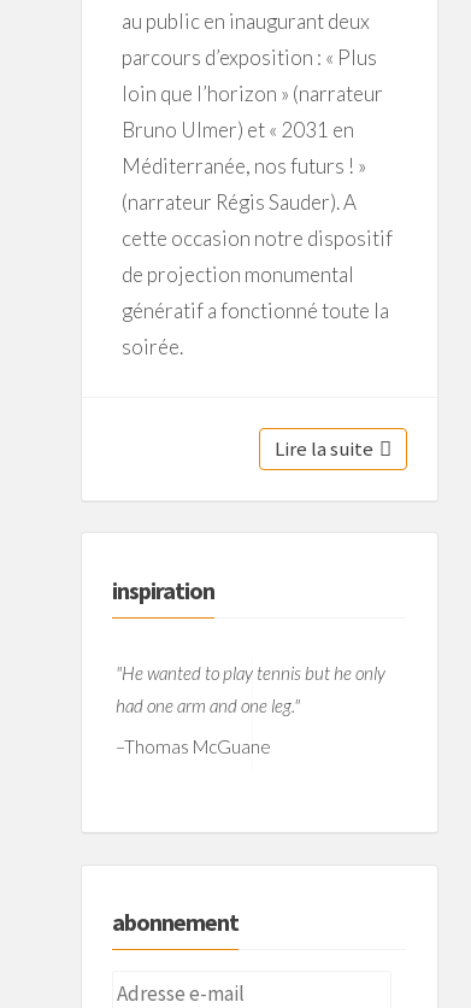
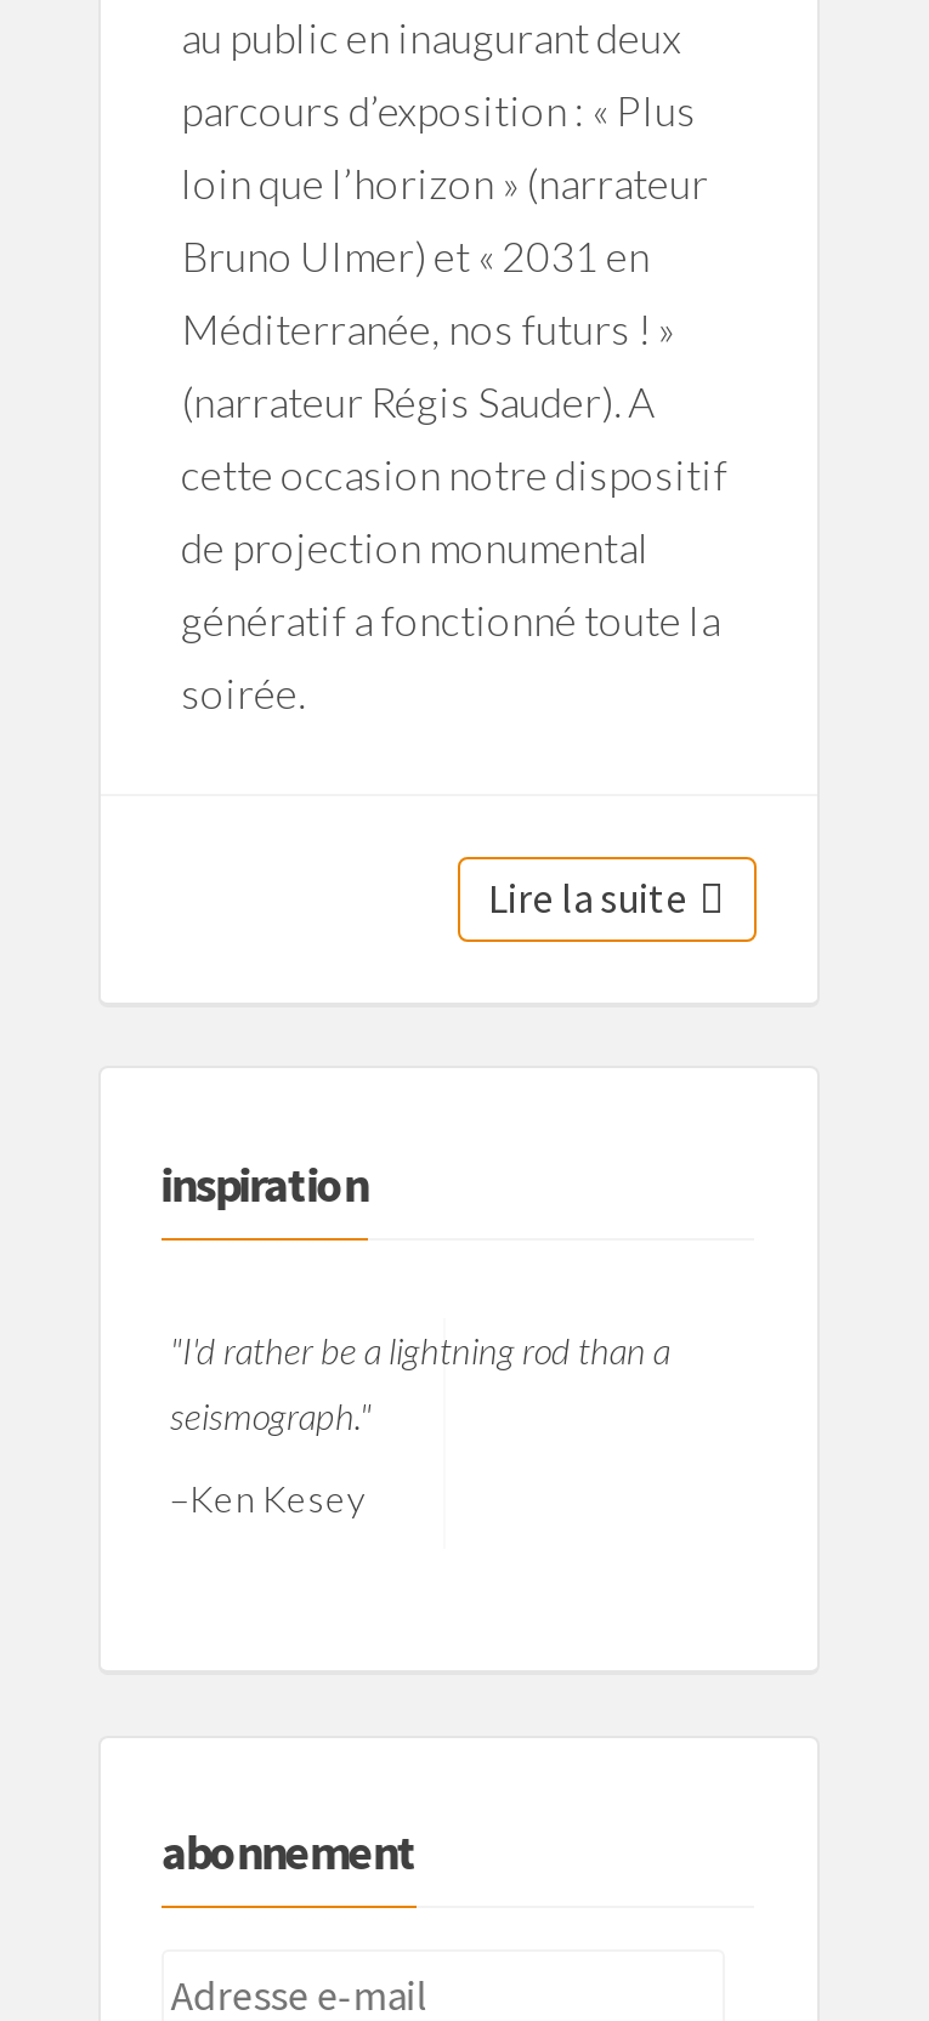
[116,662,386,683] "He wanted to play tennis but he only -> [170,1327,670,1371] "I'd rather be a lightning rod than a
[116,694,300,716] had one arm and one leg." -> [170,1393,371,1436] seismograph."
[116,735,272,757] –Thomas McGuane -> [170,1475,364,1519] –Ken Kesey

